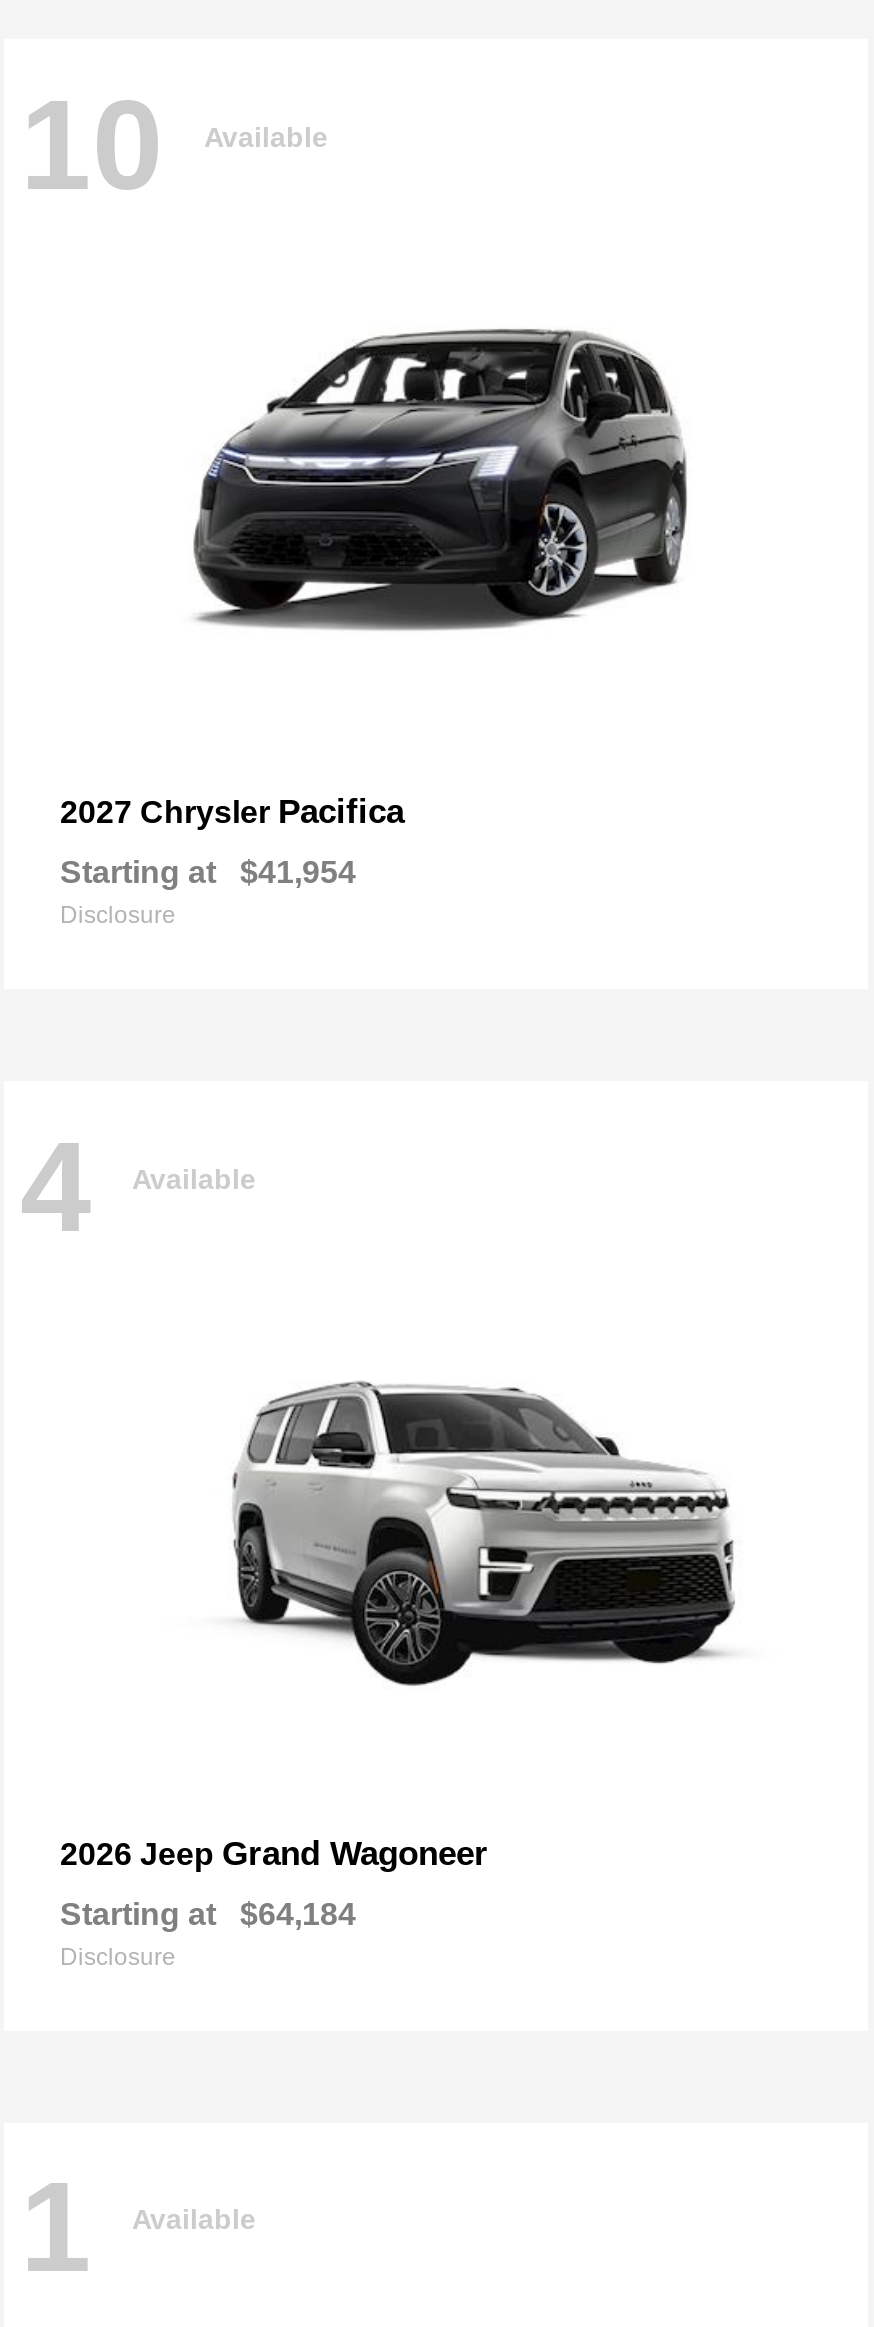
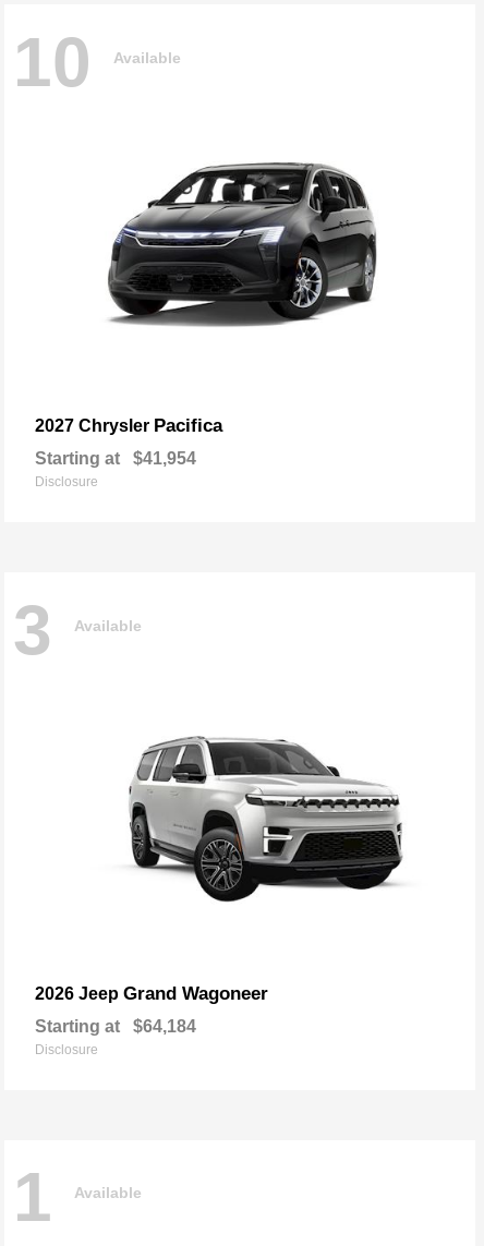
[20,1114,256,1258] 4 Available -> [13,590,142,669] 3 Available

